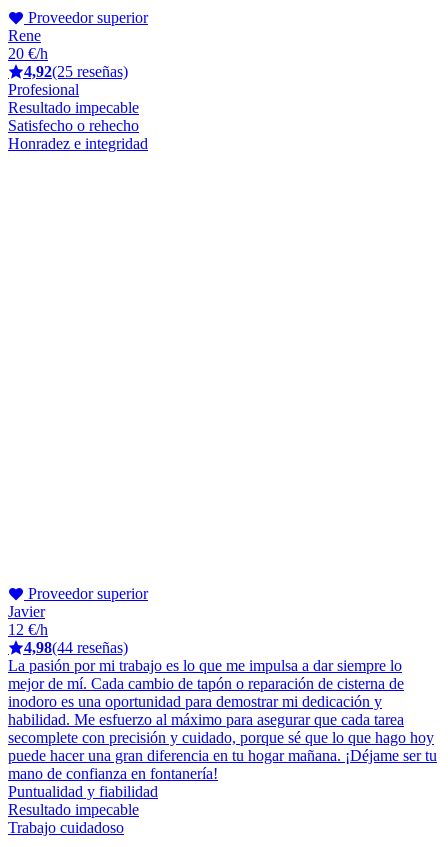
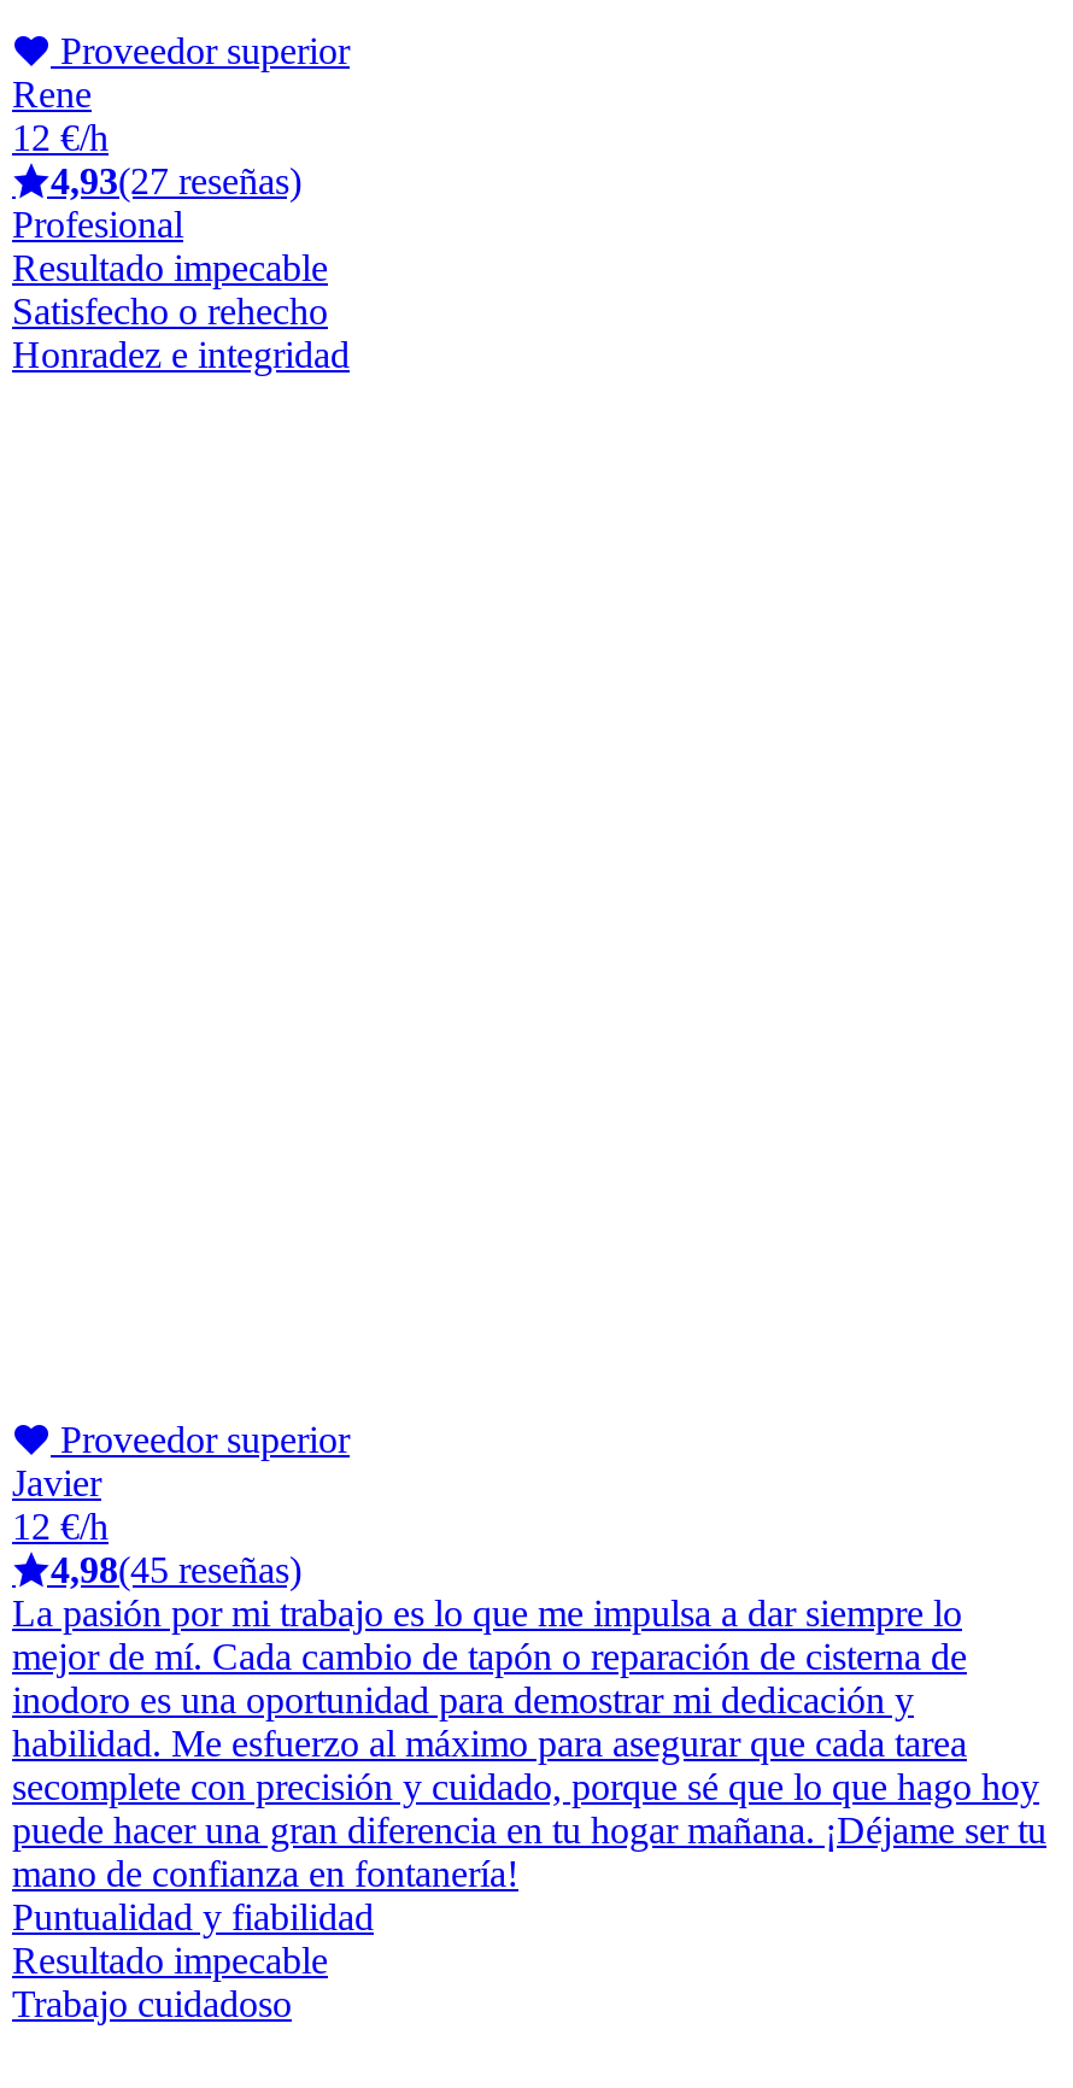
[8,45,48,62] 20 €/h -> [12,116,109,157] 12 €/h
[24,63,128,80] 4,92(25 reseñas) -> [51,160,301,201] 4,93(27 reseñas)
[24,639,128,656] 4,98(44 reseñas) -> [51,1548,301,1589] 4,98(45 reseñas)

